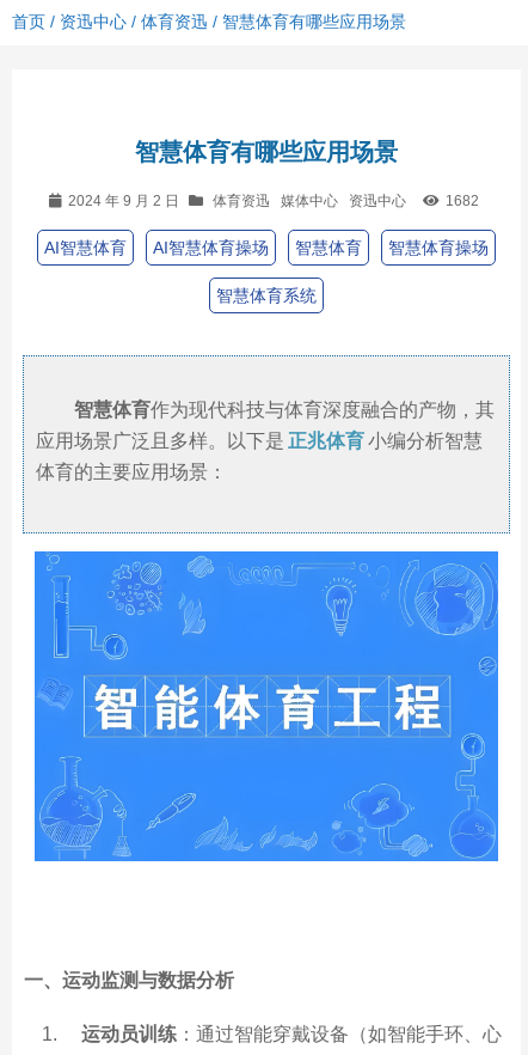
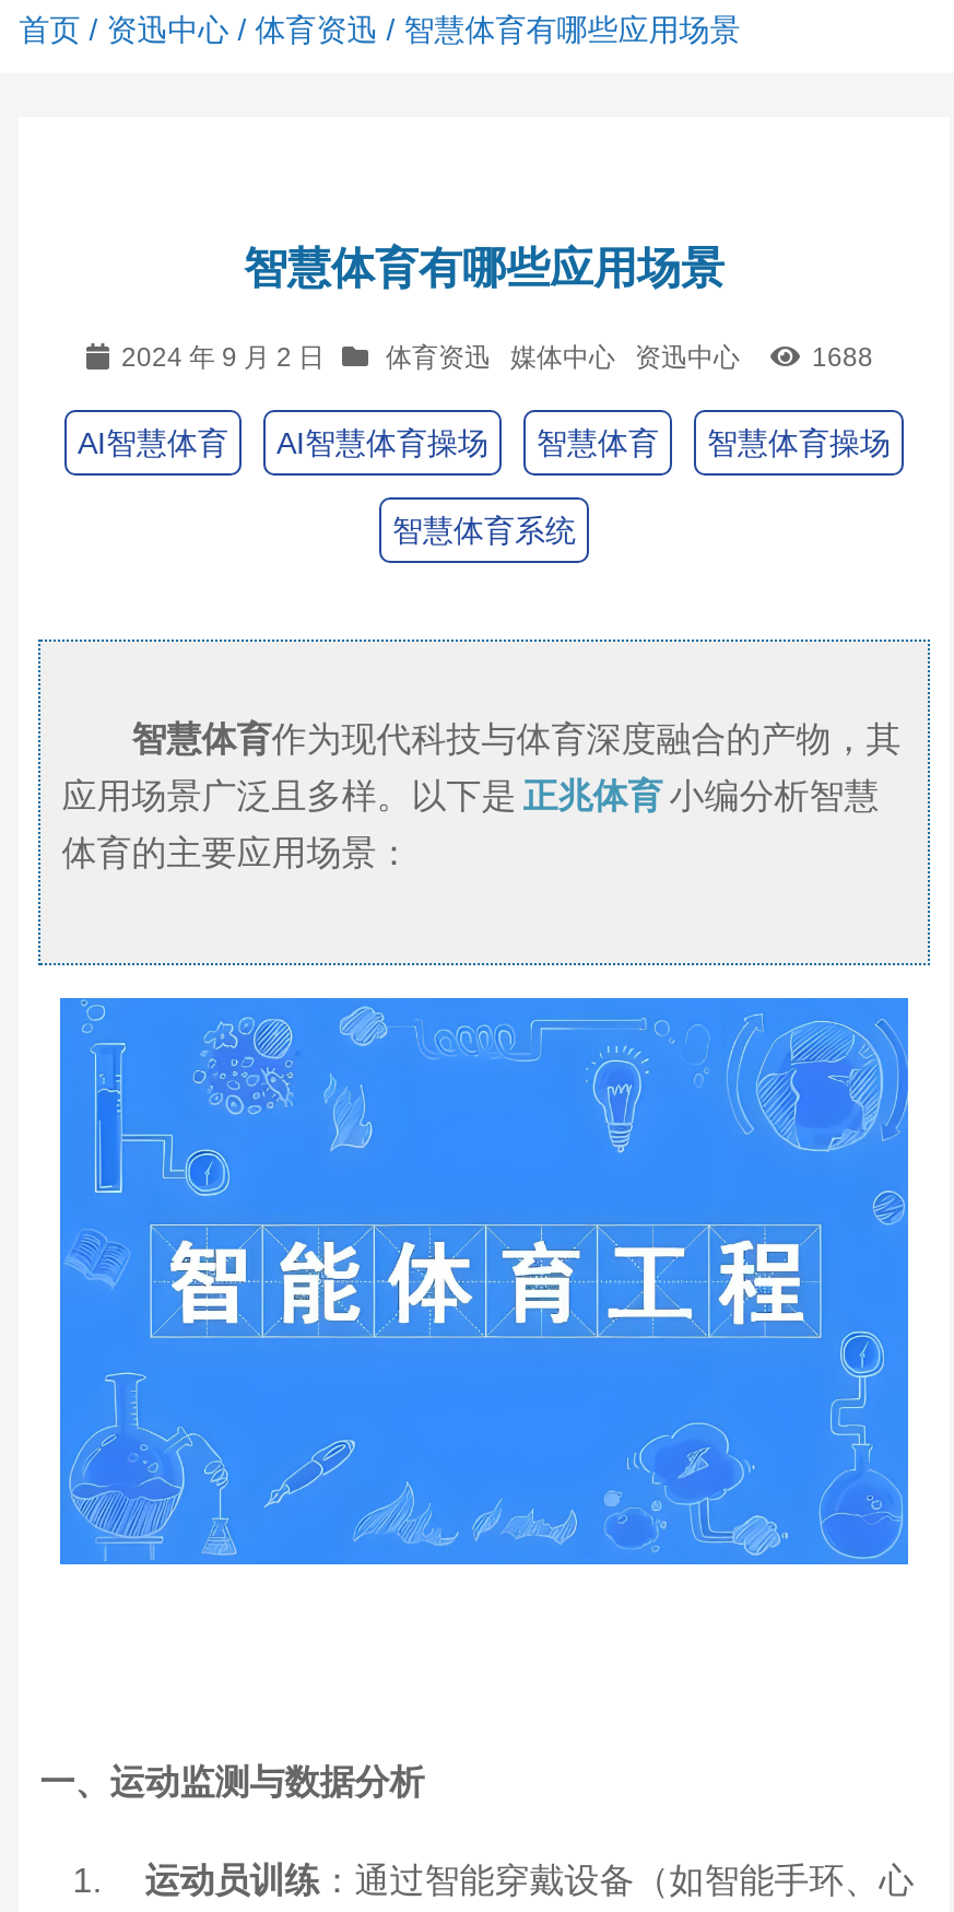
[446,193,479,210] 1682 -> [812,343,873,374] 1688

